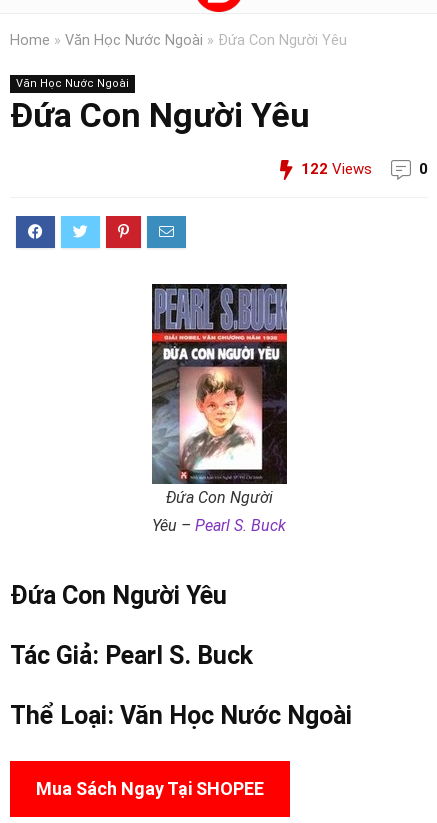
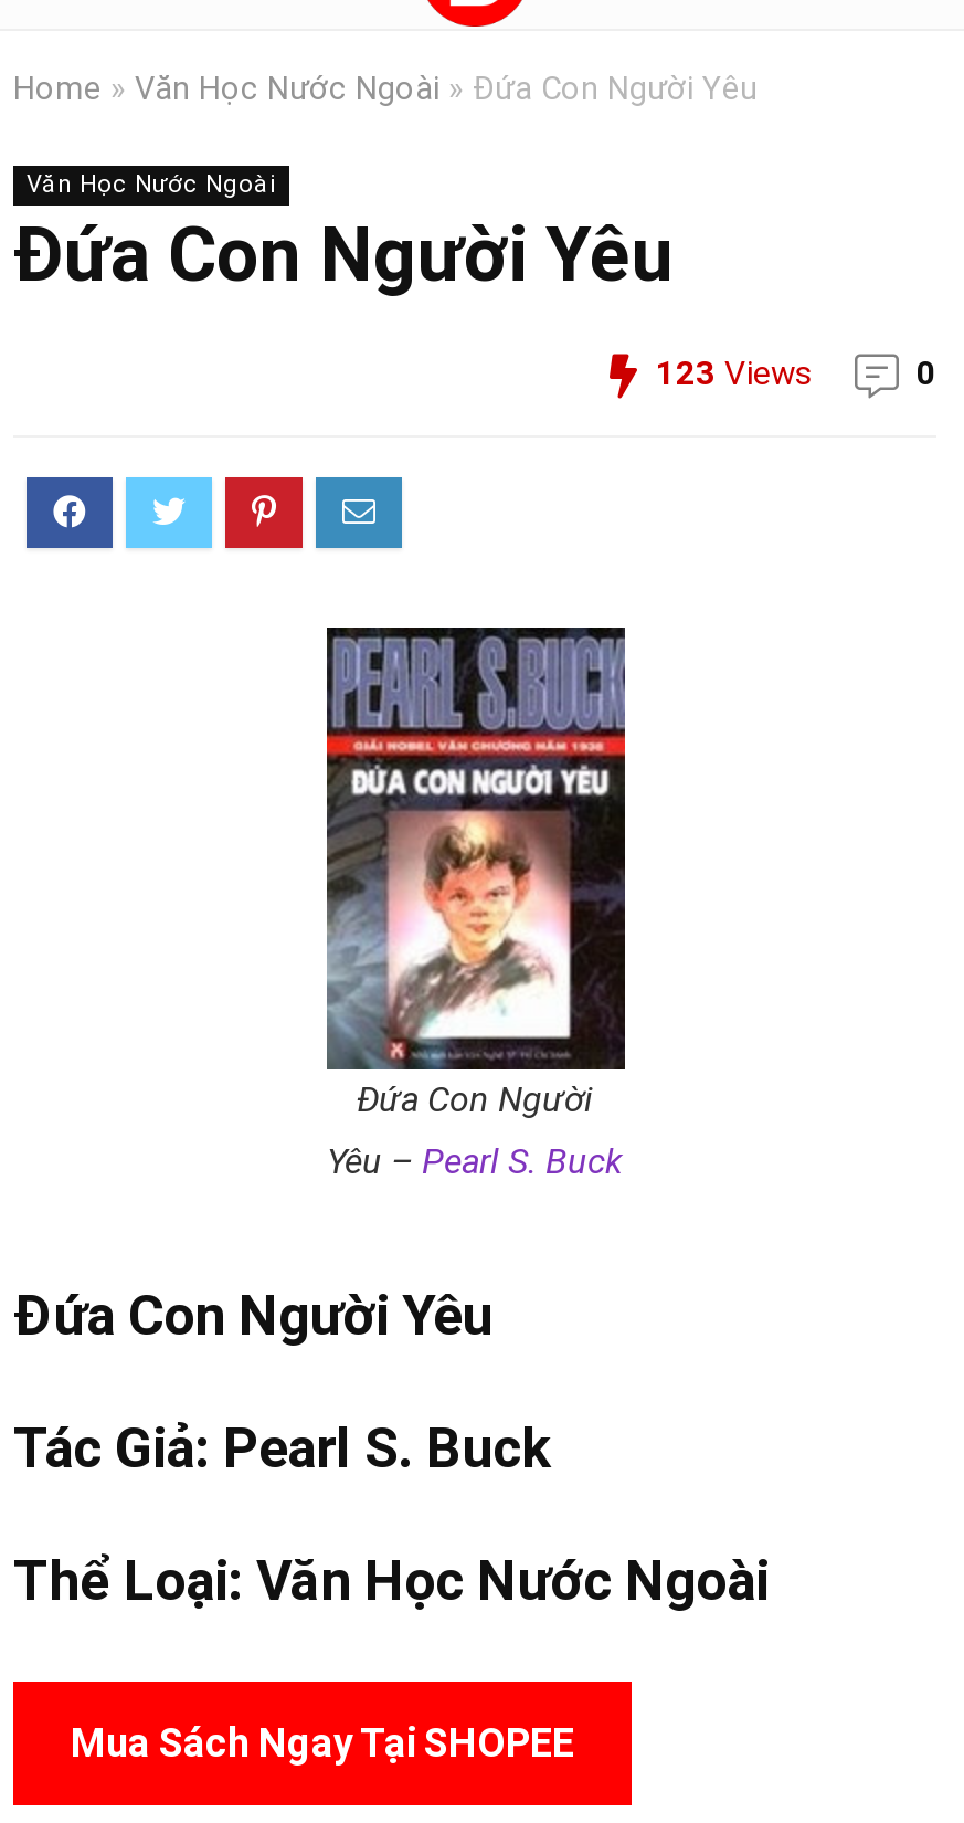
[301,160,372,178] 122 Views -> [656,354,813,393] 123 Views

